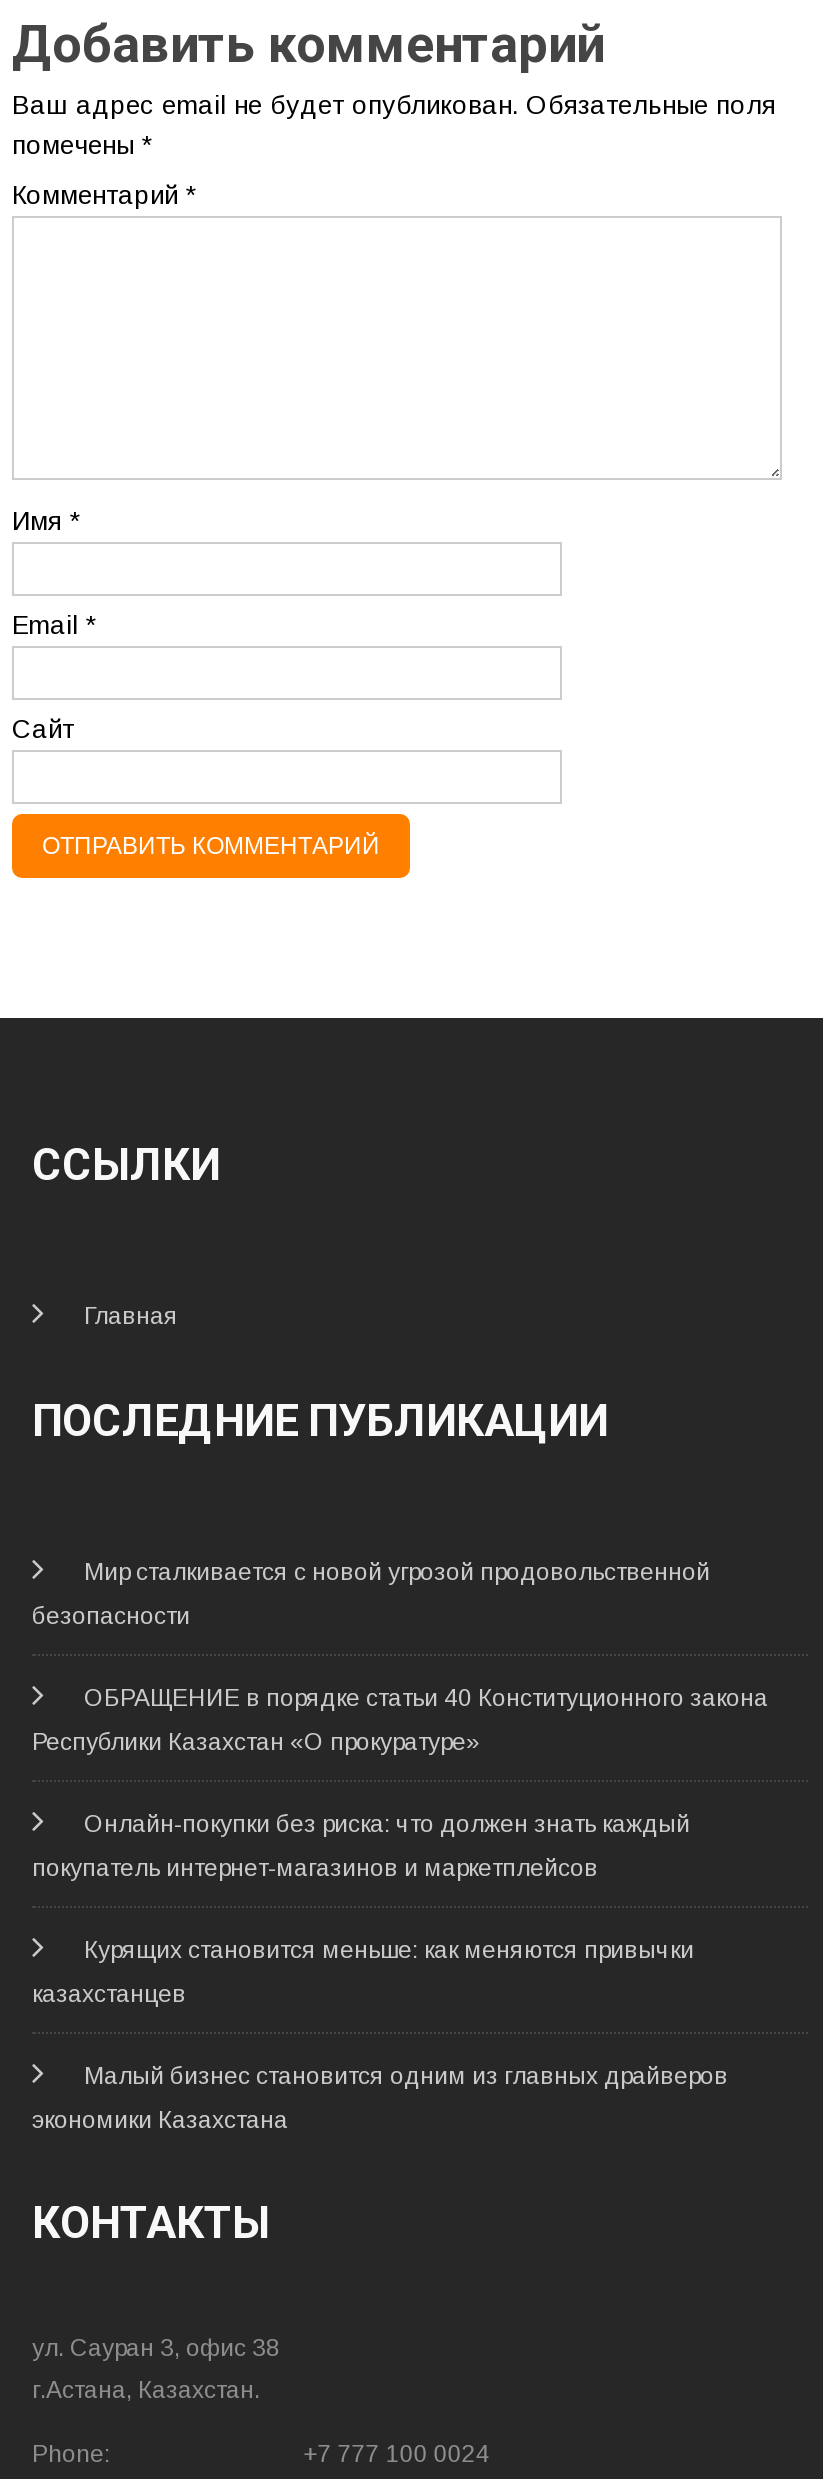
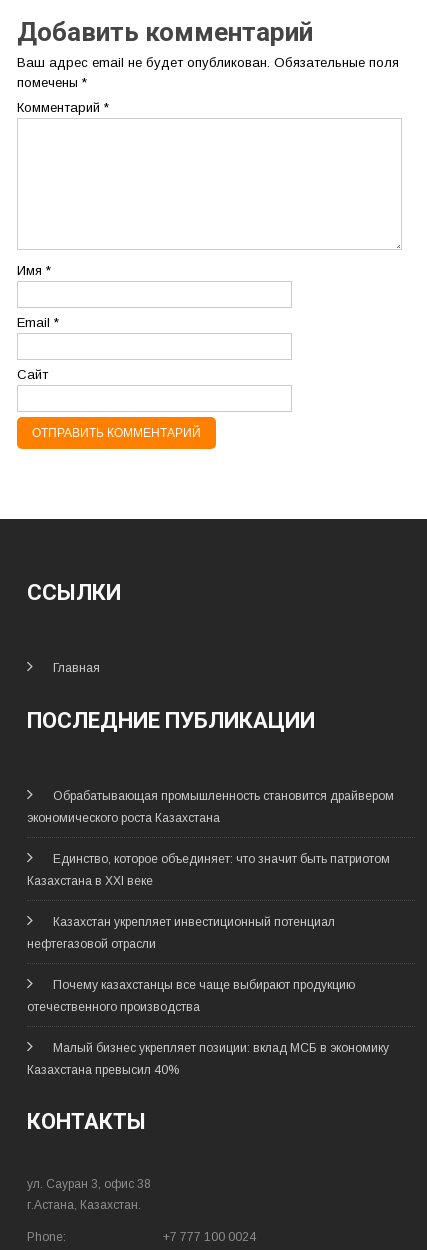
[84,1558,710,1586] Мир сталкивается с новой угрозой продовольственной -> [53,789,394,803] Обрабатывающая промышленность становится драйвером
[32,1602,190,1630] безопасности -> [27,811,220,825] экономического роста Казахстана
[84,1684,768,1712] ОБРАЩЕНИЕ в порядке статьи 40 Конституционного закона -> [53,852,390,866] Единство, которое объединяет: что значит быть патриотом
[32,1728,480,1756] Республики Казахстан «О прокуратуре» -> [27,874,153,888] Казахстана в XXI веке
[84,1810,690,1838] Онлайн-покупки без риска: что должен знать каждый -> [53,915,335,929] Казахстан укрепляет инвестиционный потенциал
[32,1854,598,1882] покупатель интернет-магазинов и маркетплейсов -> [27,937,156,951] нефтегазовой отрасли
[84,1936,694,1964] Курящих становится меньше: как меняются привычки -> [53,978,355,992] Почему казахстанцы все чаще выбирают продукцию
[32,1980,186,2008] казахстанцев -> [27,1000,200,1014] отечественного производства
[84,2062,728,2090] Малый бизнес становится одним из главных драйверов -> [53,1041,389,1055] Малый бизнес укрепляет позиции: вклад МСБ в экономику
[32,2106,288,2134] экономики Казахстана -> [27,1063,179,1077] Казахстана превысил 40%

